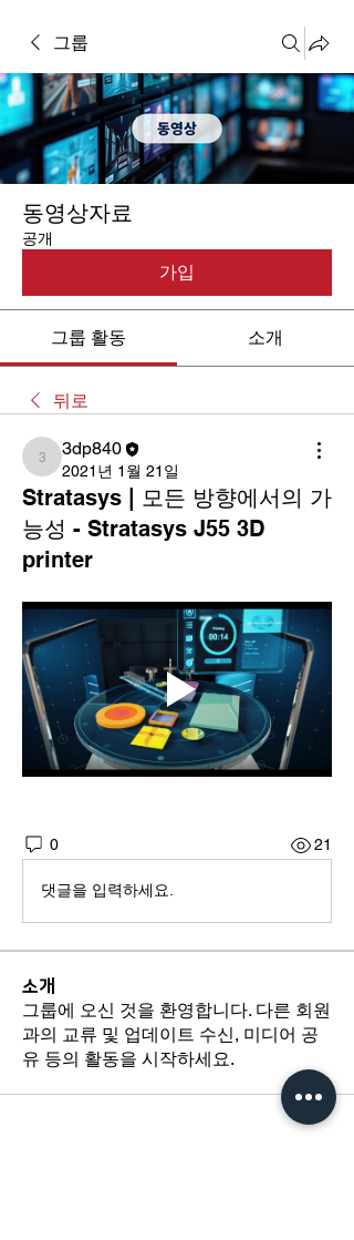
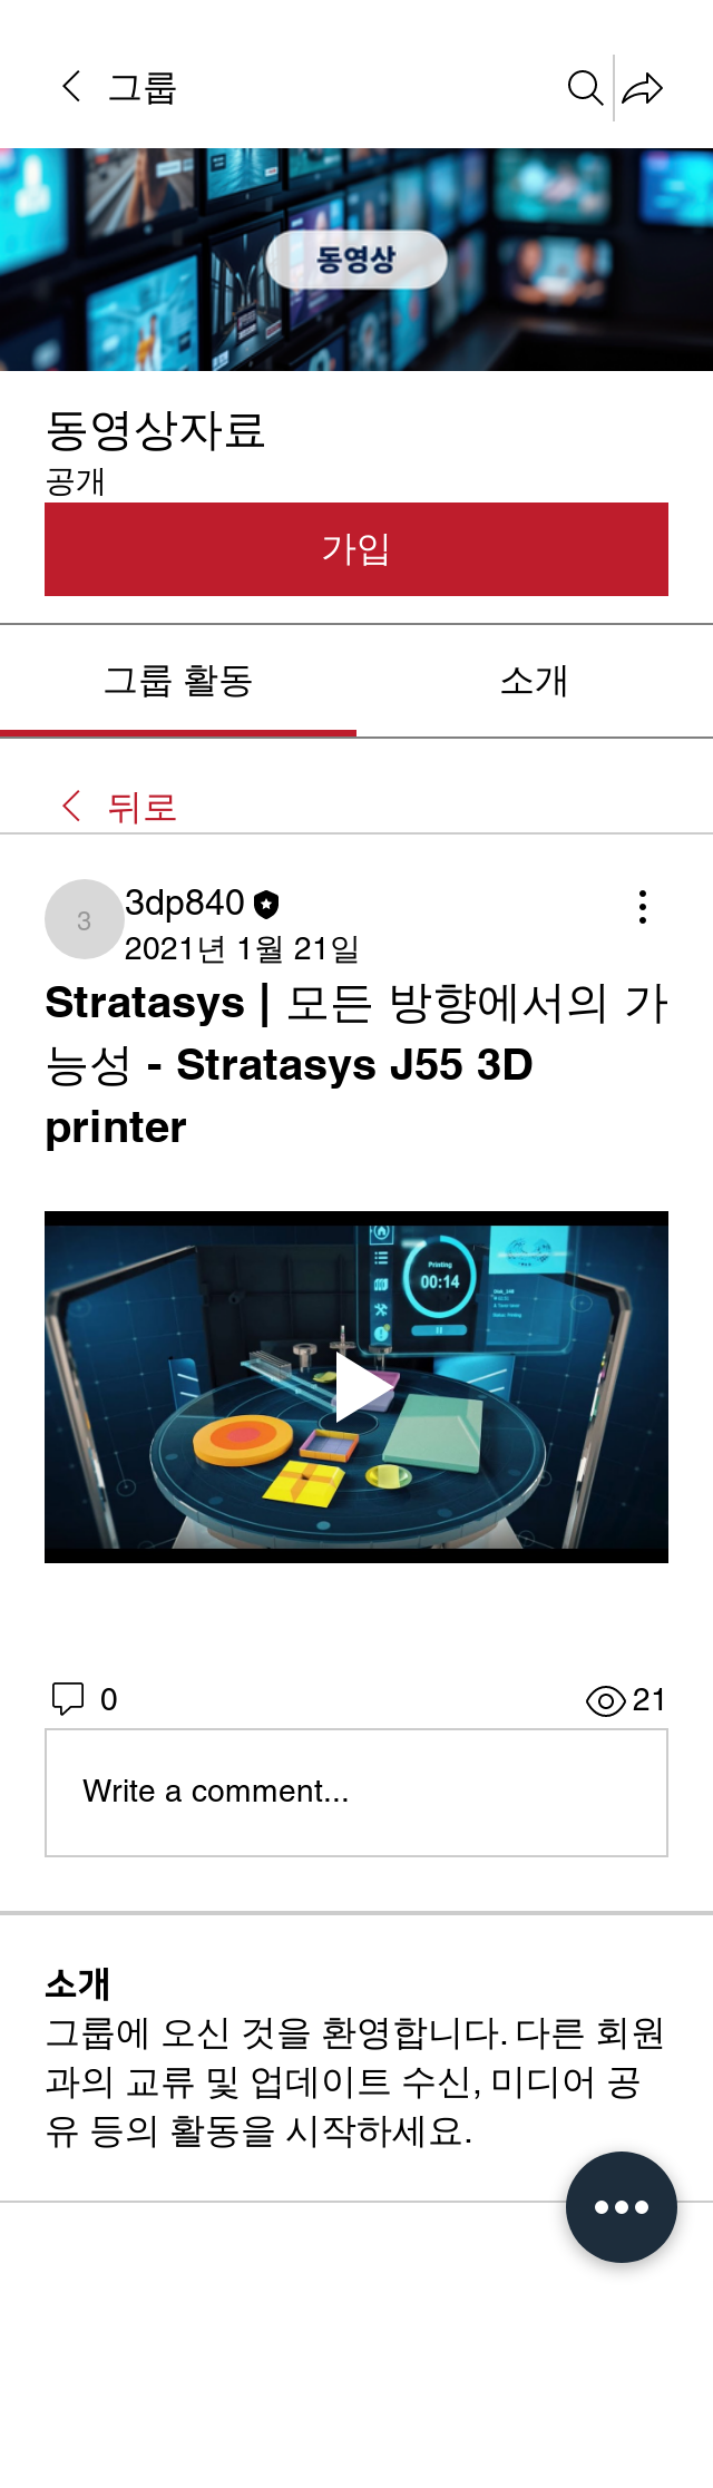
[41,881,174,899] 댓글을 입력하세요. -> [82,1773,350,1808] Write a comment...

